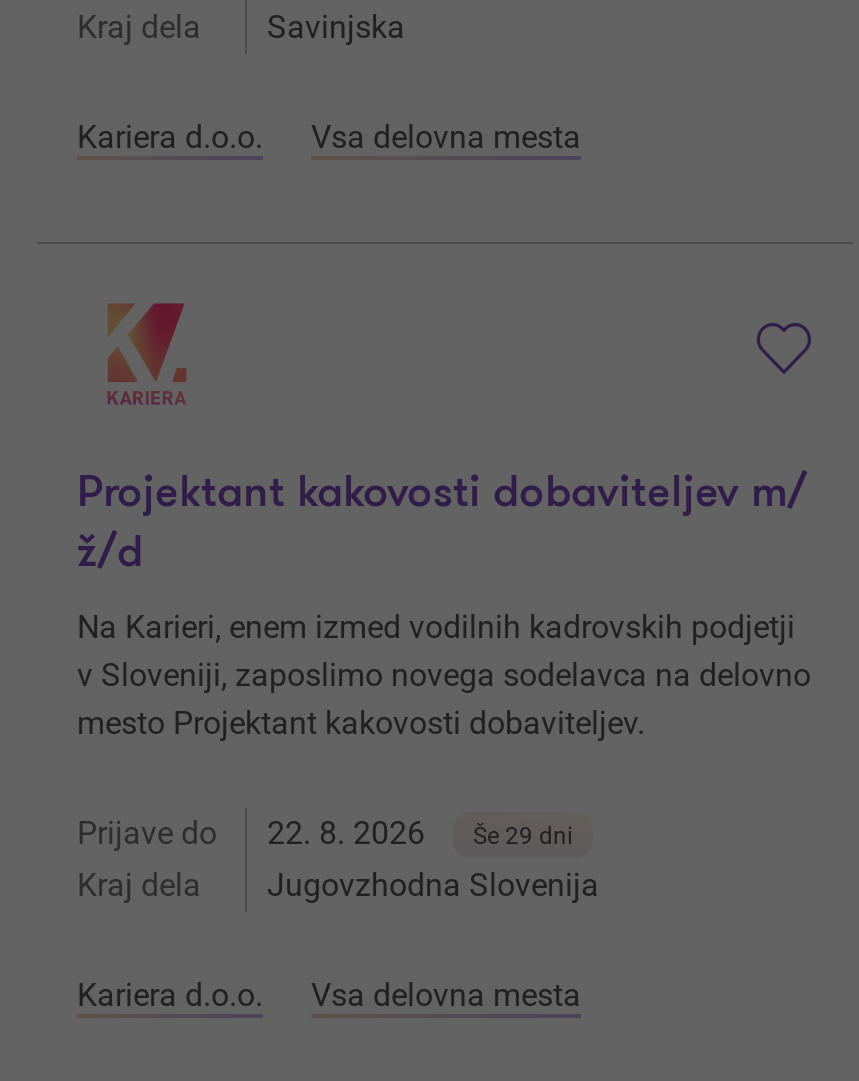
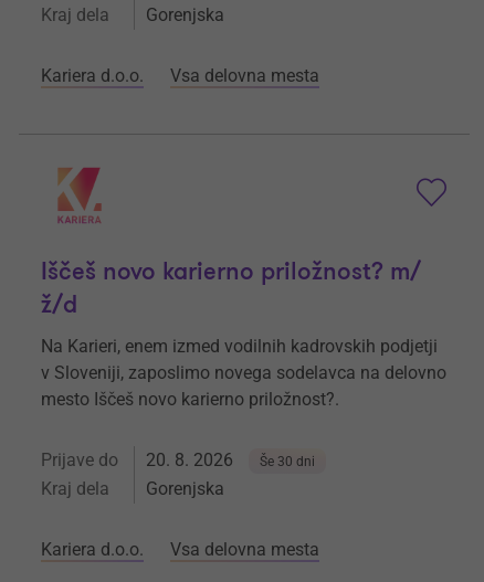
[267,8,405,46] Savinjska -> [146,4,224,25] Gorenjska
[77,464,807,522] Projektant kakovosti dobaviteljev m/ -> [41,256,421,288] Iščeš novo karierno priložnost? m/
[77,704,645,742] mesto Projektant kakovosti dobaviteljev. -> [41,389,339,410] mesto Iščeš novo karierno priložnost?.
[267,814,425,852] 22. 8. 2026 -> [146,449,233,470] 20. 8. 2026
[473,822,573,850] Še 29 dni -> [260,454,315,469] Še 30 dni
[267,866,599,904] Jugovzhodna Slovenija -> [146,478,224,499] Gorenjska

